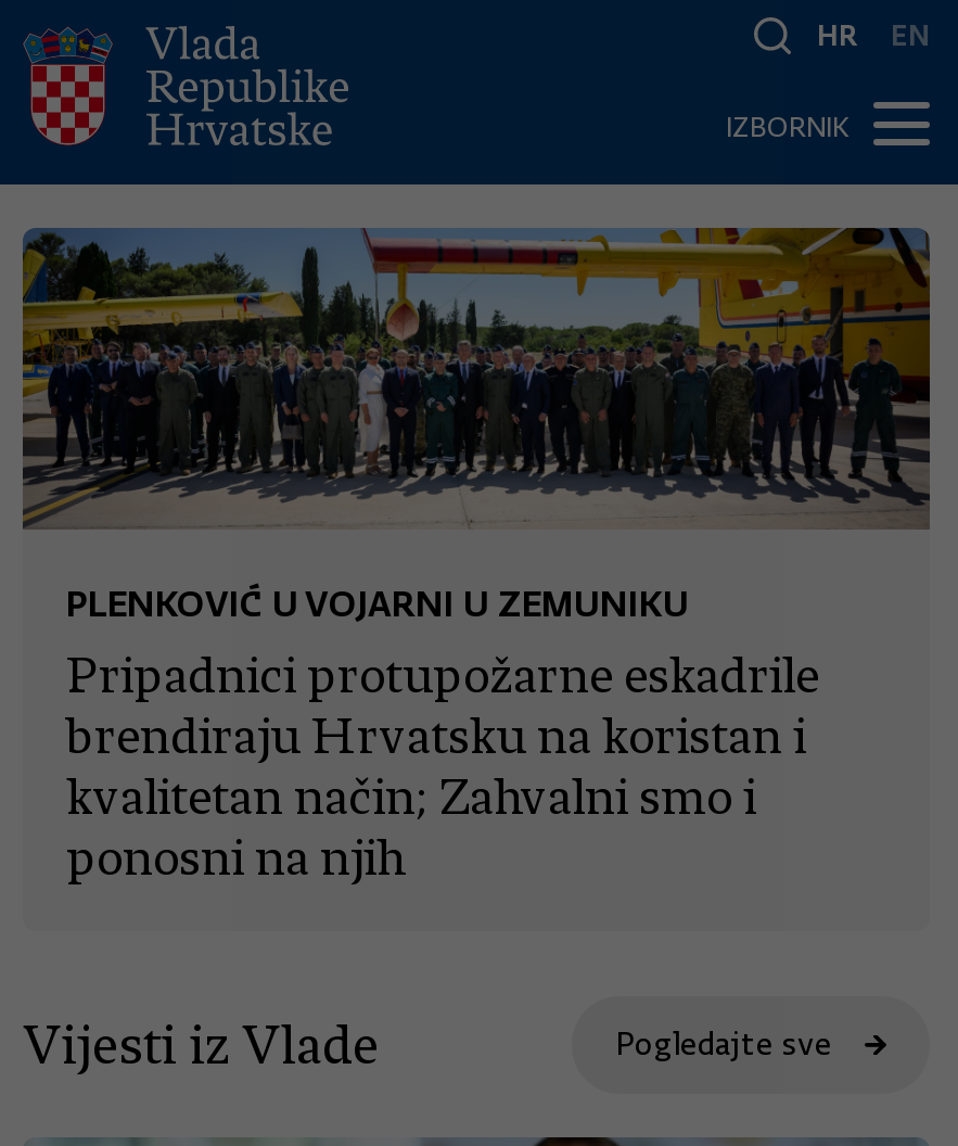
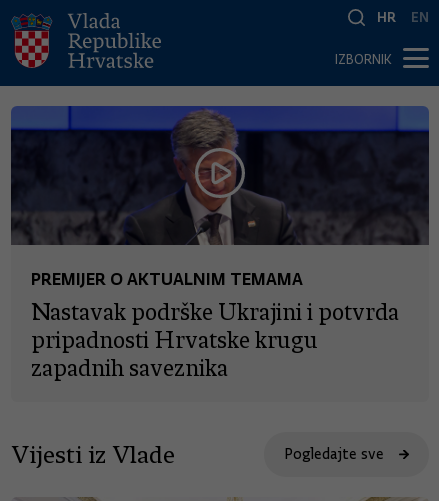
[21,226,932,888] [image] | PLENKOVIĆ U VOJARNI U ZEMUNIKU | Pripadnici protupožarne eskadrile | brendiraju Hrvatsku na koristan i | kvalitetan način; Zahvalni smo i | ponosni na njih -> [10,105,430,382] [image] | PREMIJER O AKTUALNIM TEMAMA | Nastavak podrške Ukrajini i potvrda | pripadnosti Hrvatske krugu | zapadnih saveznika

